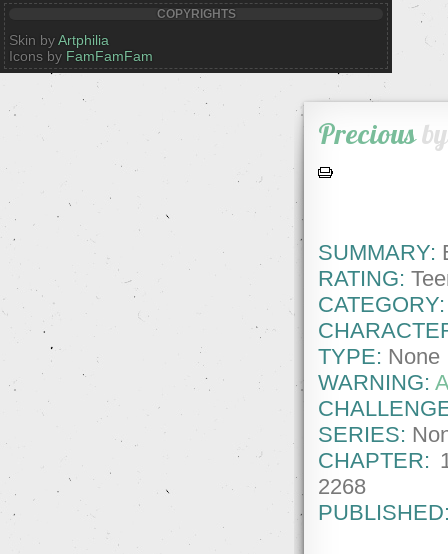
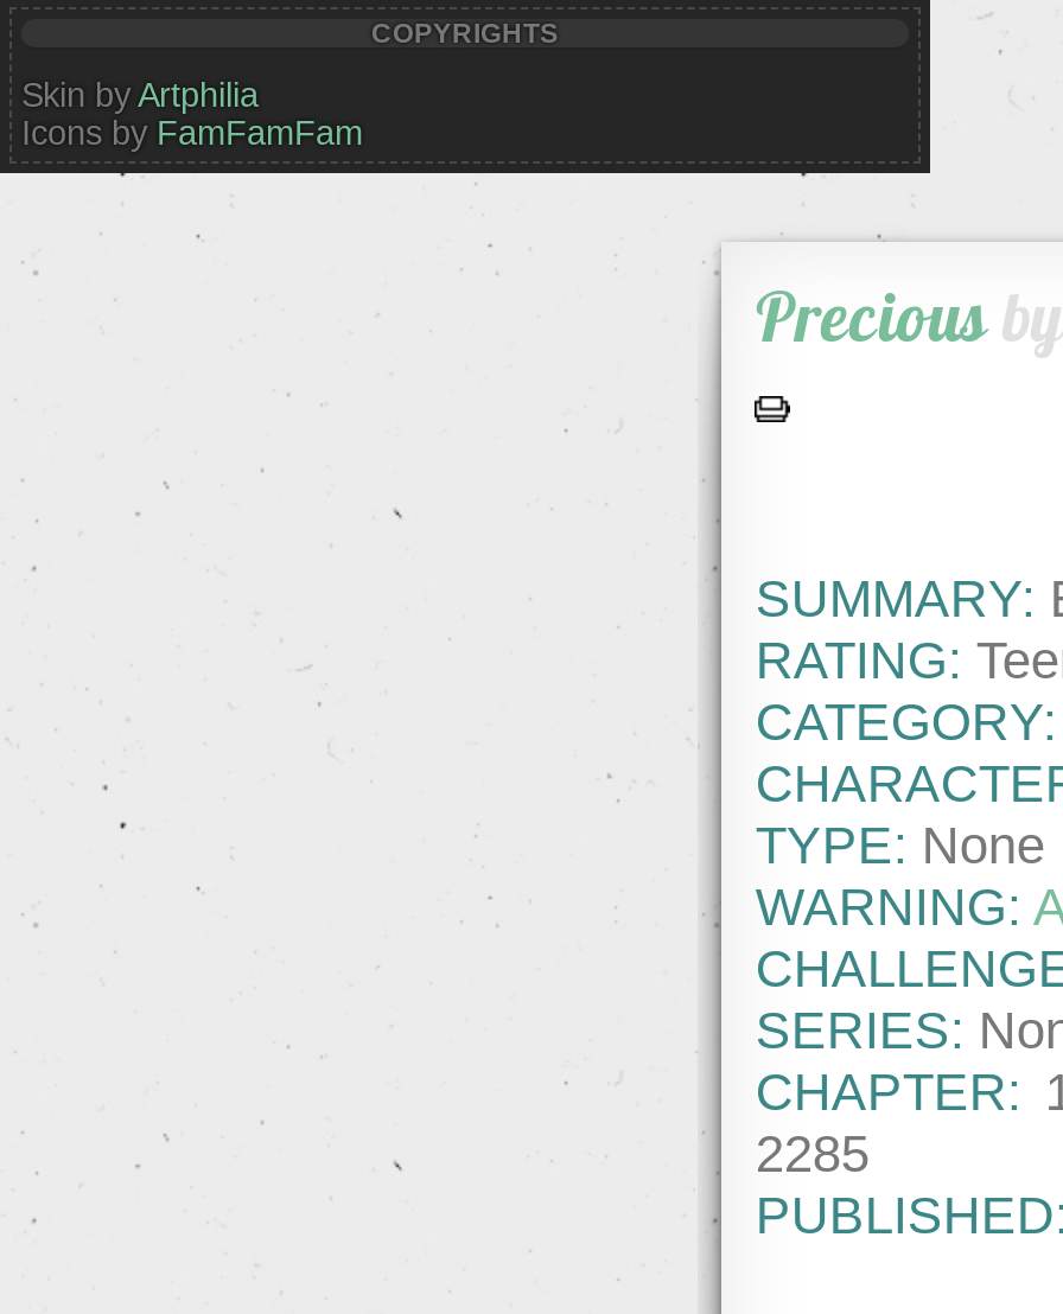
[318,474,366,499] 2268 -> [755,1124,869,1183] 2285

